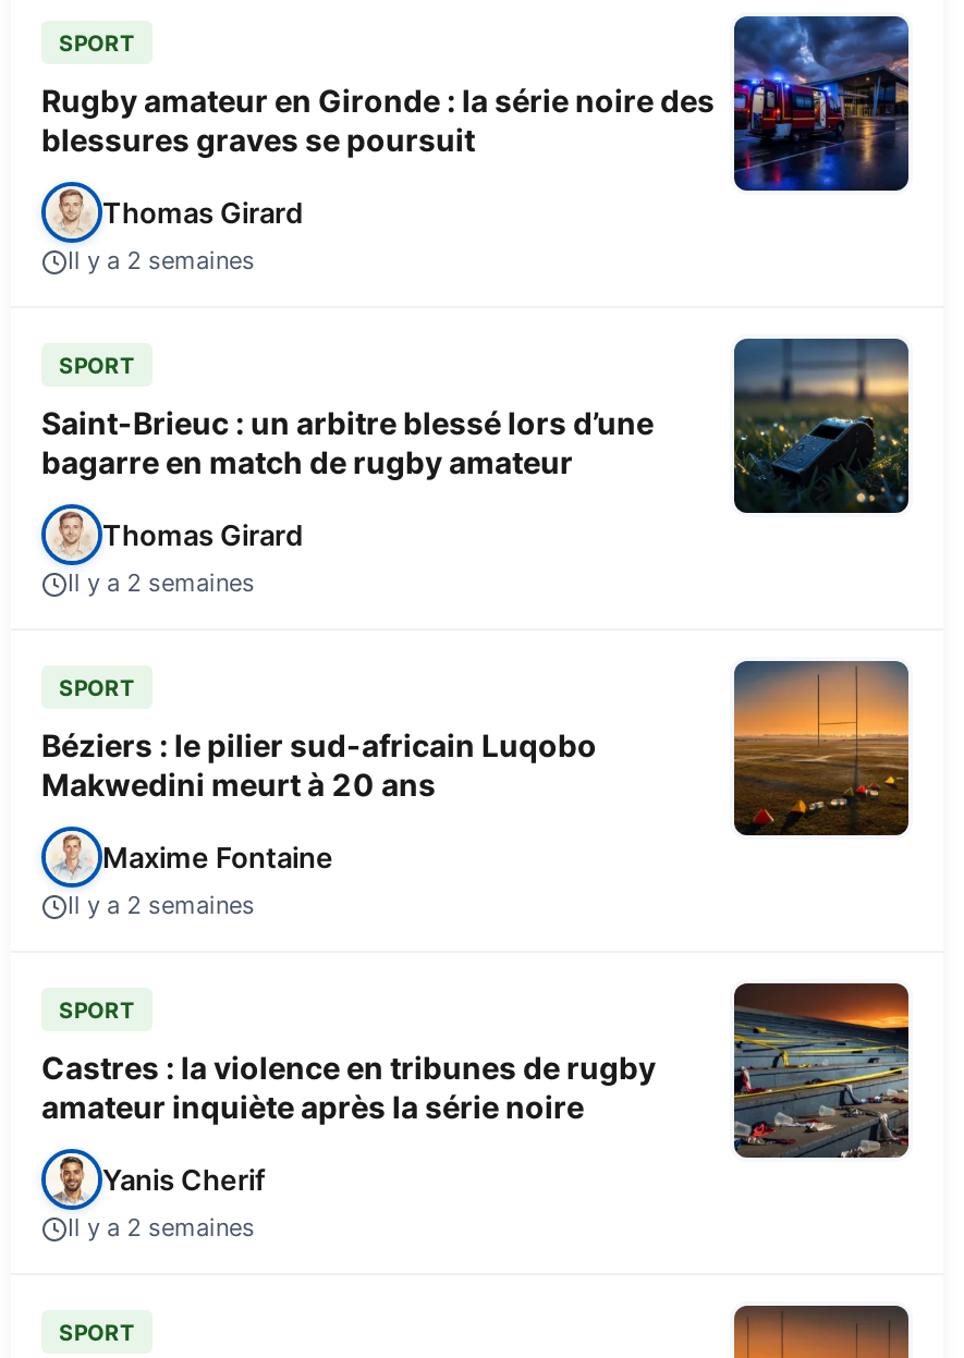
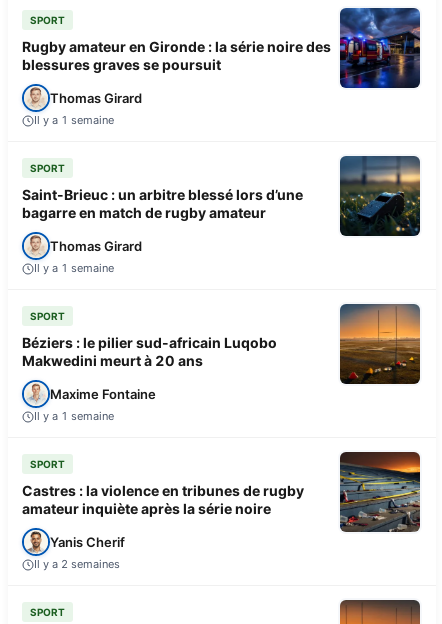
[68,245,255,276] Il y a 2 semaines -> [34,113,114,127] Il y a 1 semaine
[68,568,255,598] Il y a 2 semaines -> [34,261,114,275] Il y a 1 semaine
[68,890,255,921] Il y a 2 semaines -> [34,409,114,423] Il y a 1 semaine

